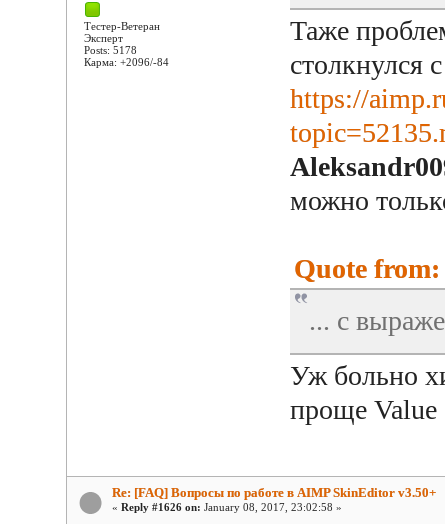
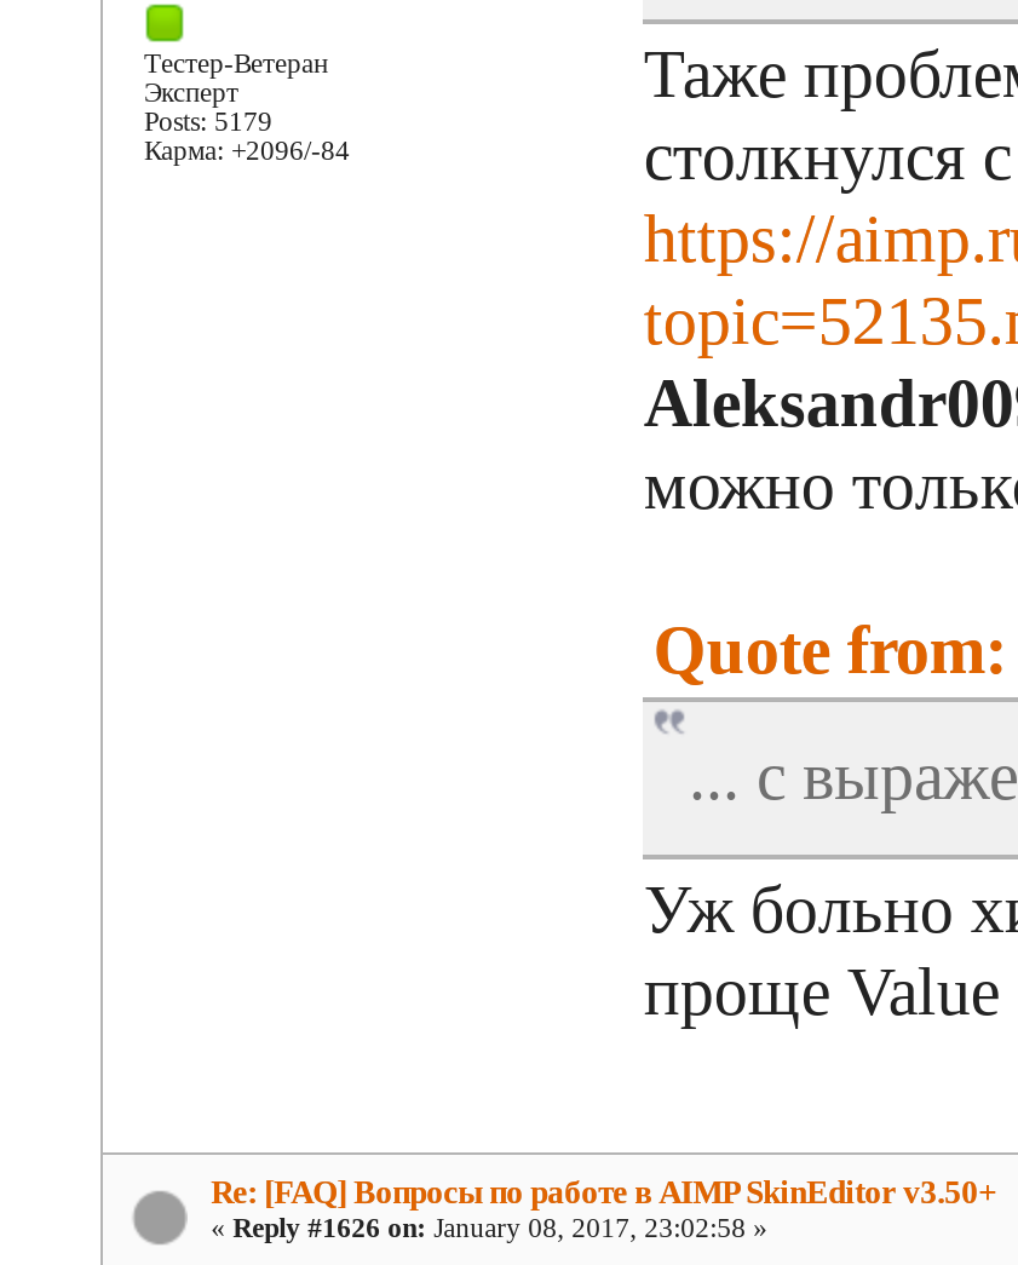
[84,44,137,56] Posts: 5178 -> [144,107,272,136] Posts: 5179

